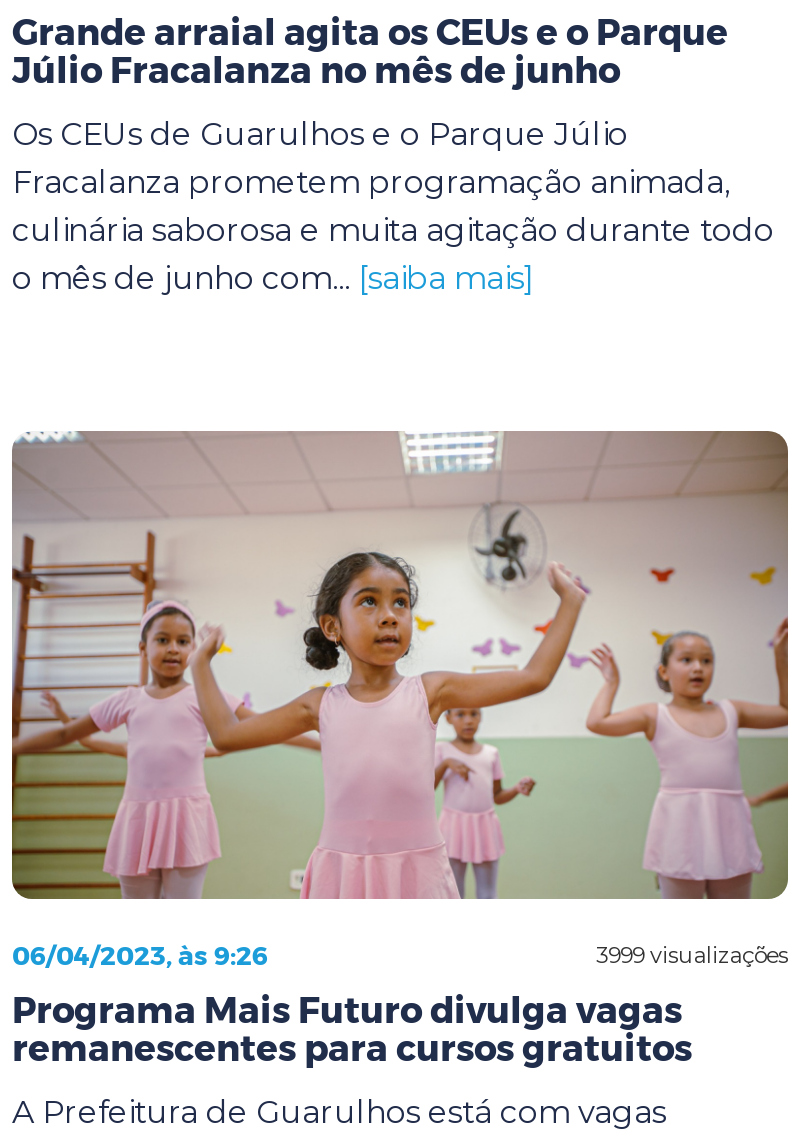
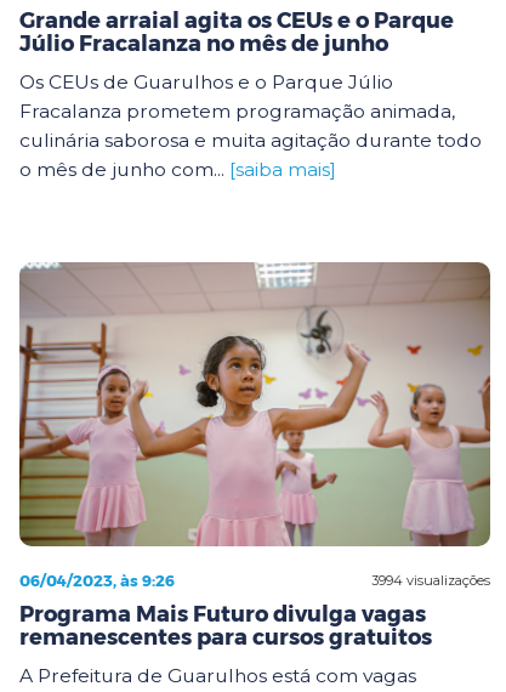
[596,940,788,968] 3999 visualizações -> [371,571,490,588] 3994 visualizações

